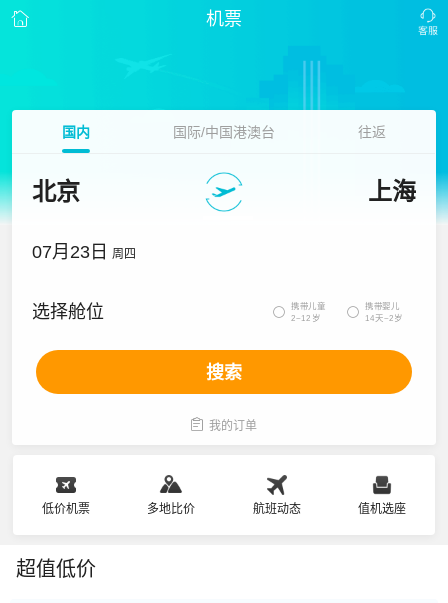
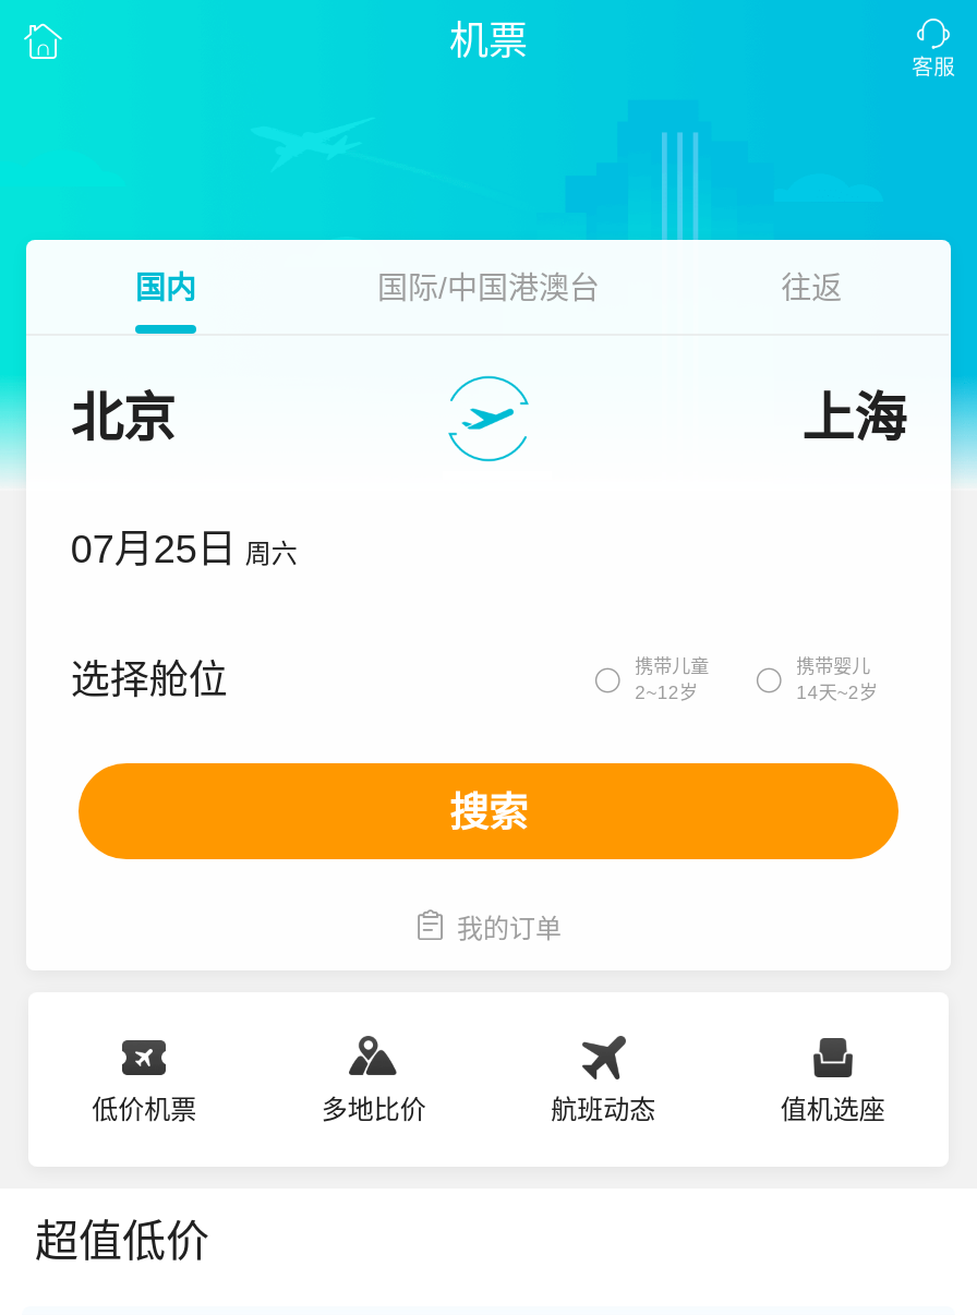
[32,242,136,262] 07月23日 周四 -> [70,528,297,571] 07月25日 周六

